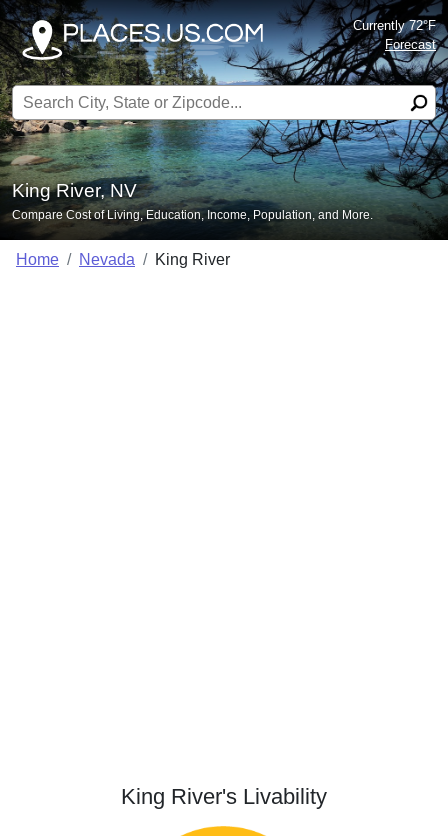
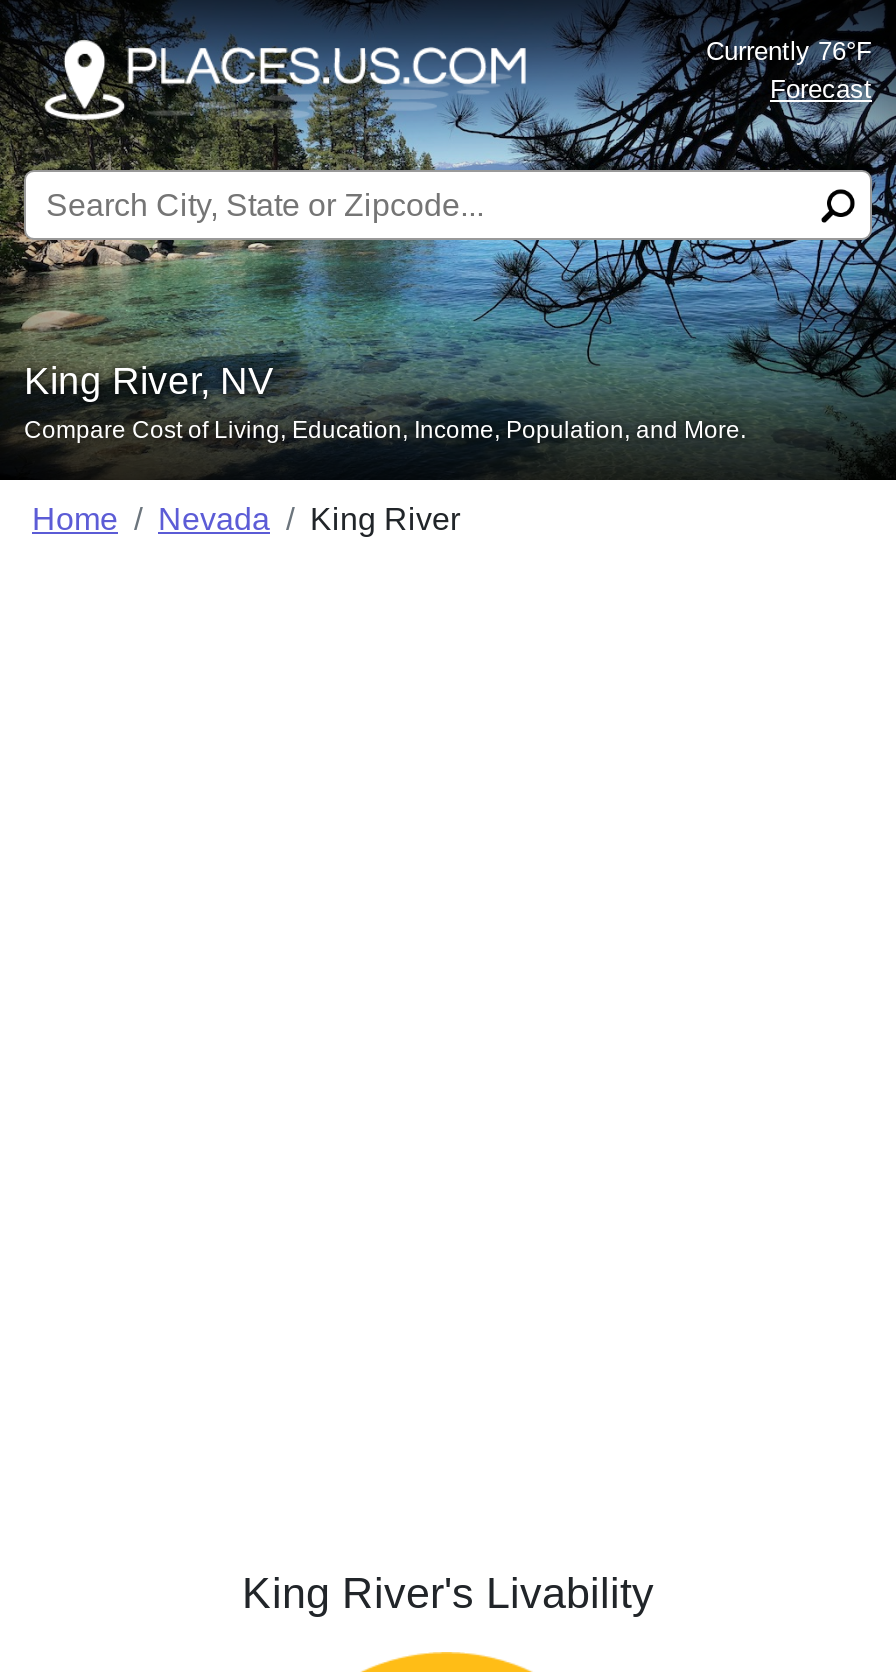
[353,18,436,33] Currently 72°F -> [706,36,872,66] Currently 76°F

